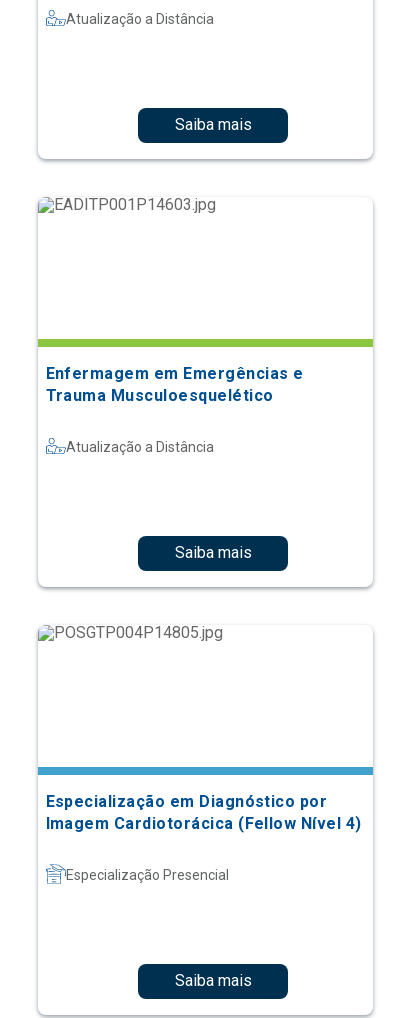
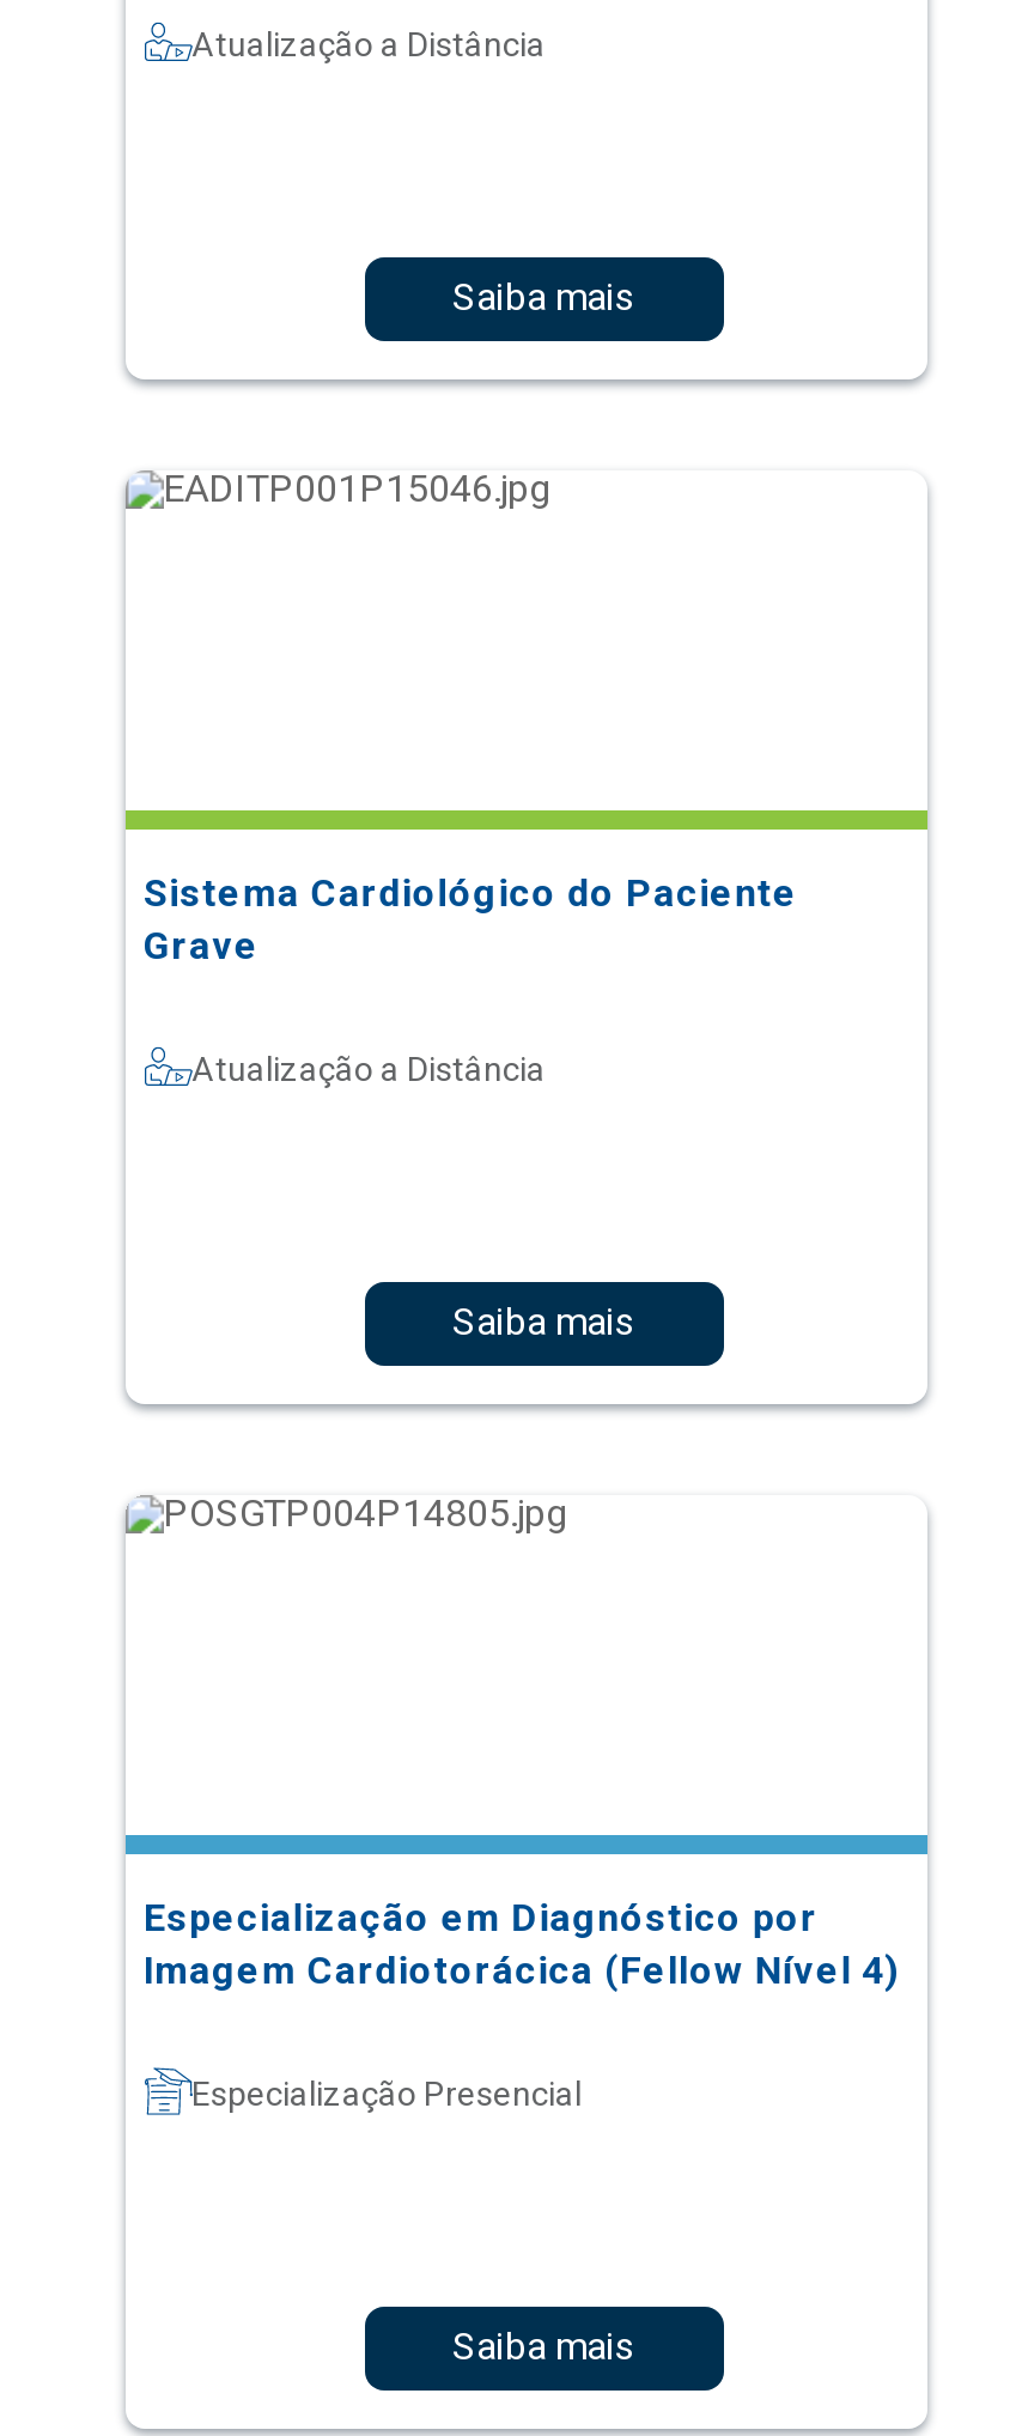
[45,364,303,405] Enfermagem em Emergências e | Trauma Musculoesquelético -> [144,870,798,968] Sistema Cardiológico do Paciente | Grave

